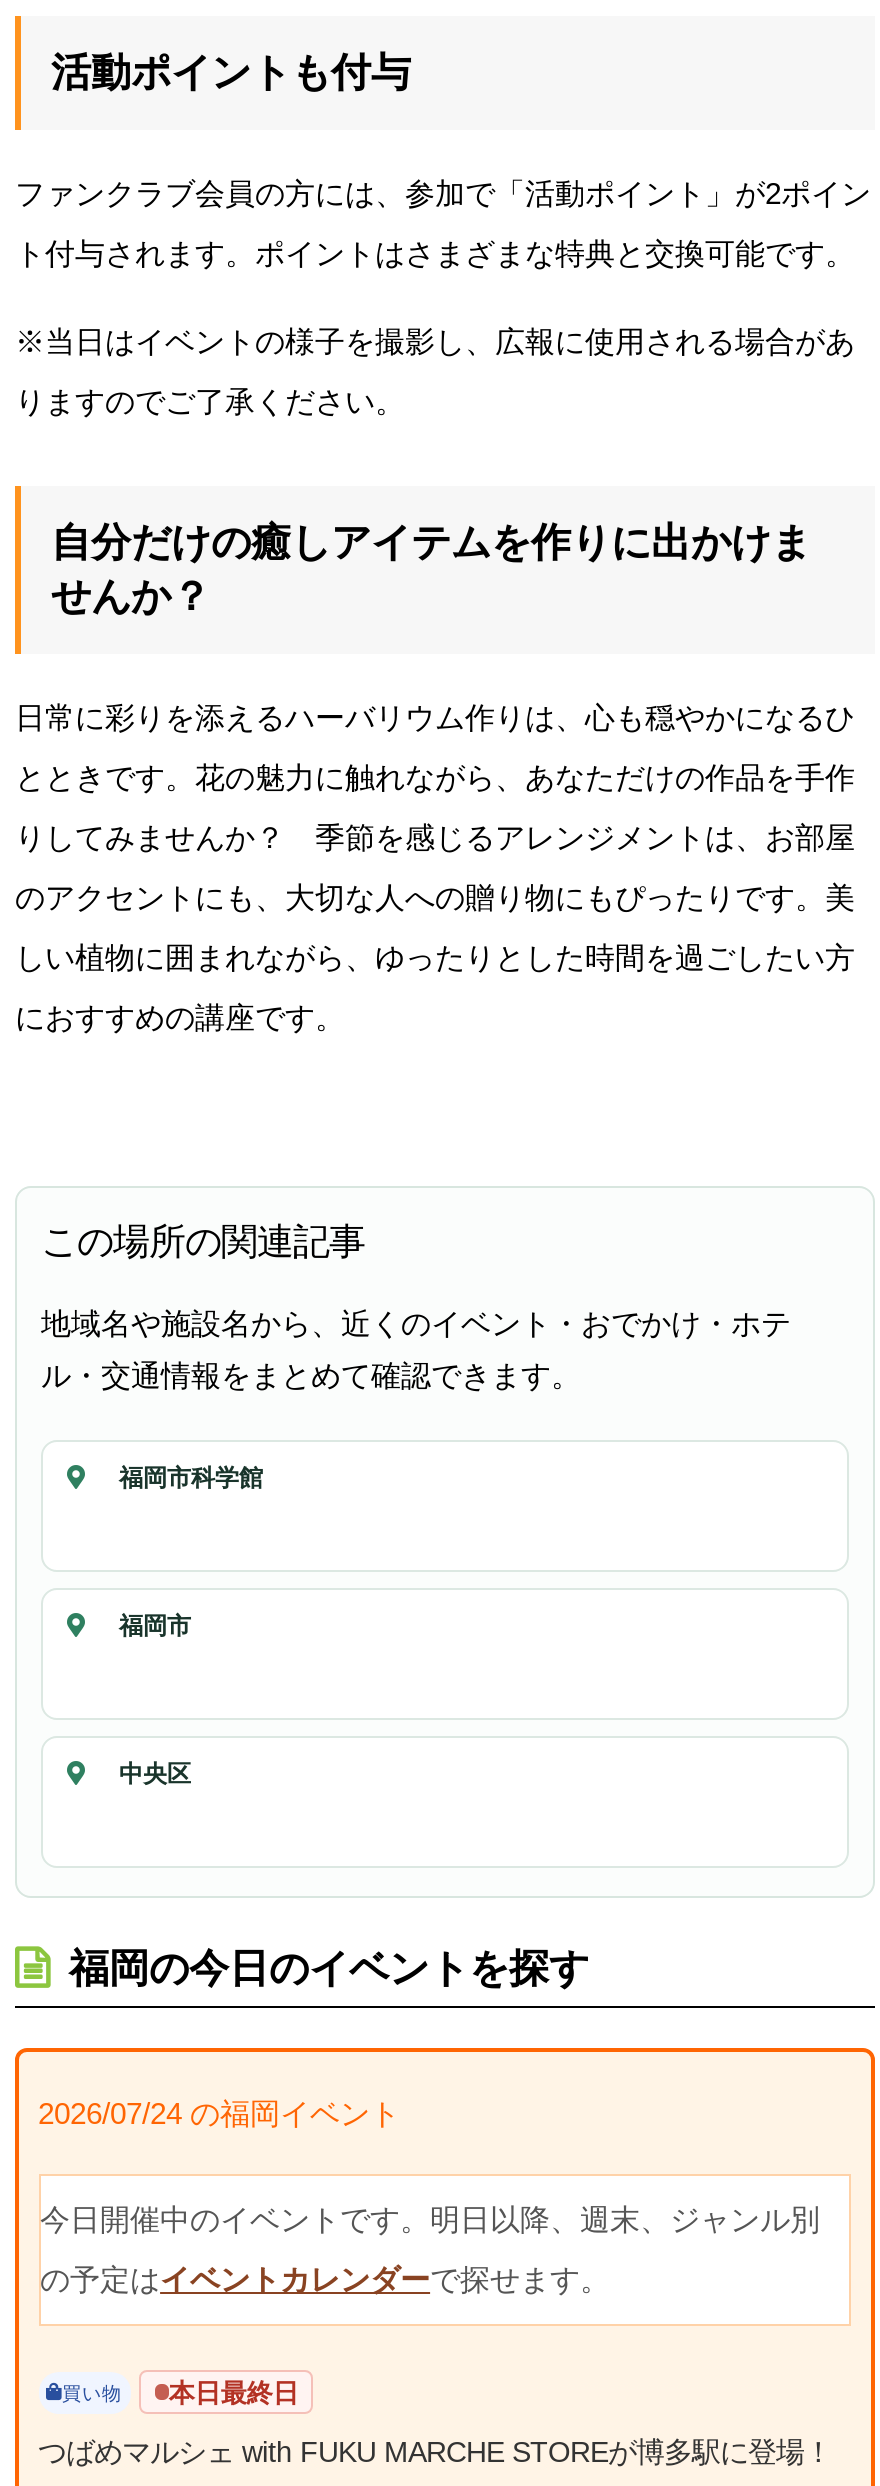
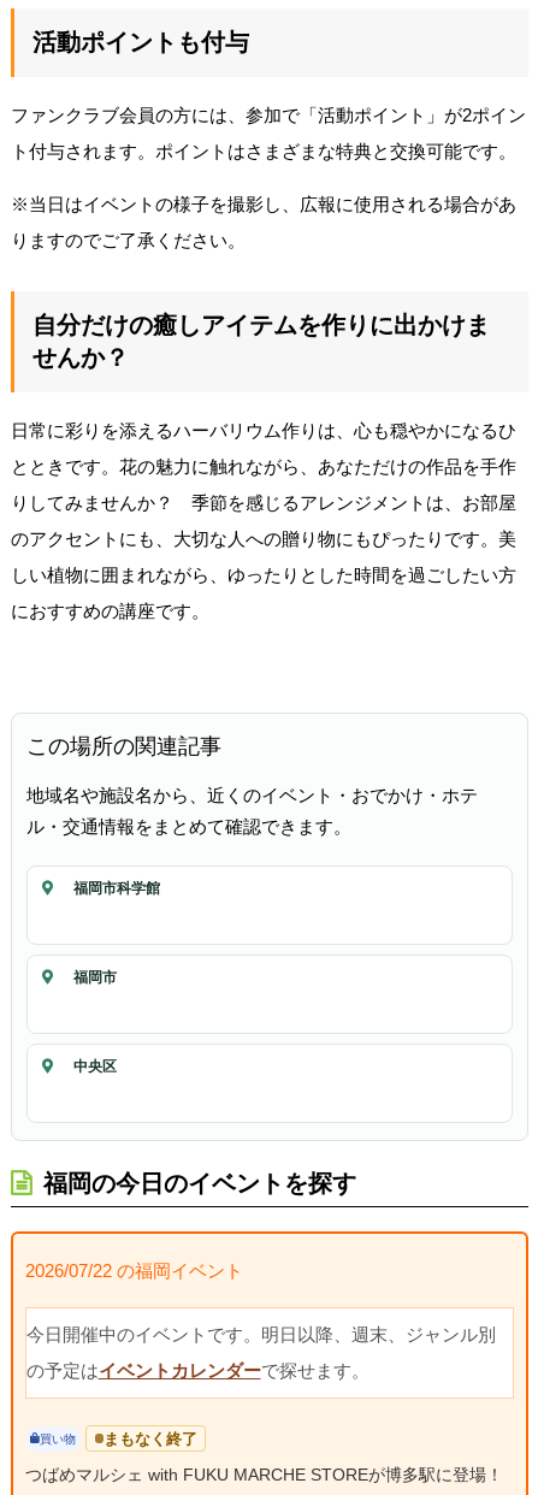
[38,2096,400,2130] 2026/07/24 の福岡イベント -> [25,1261,243,1281] 2026/07/22 の福岡イベント
[169,2377,299,2407] 本日最終日 -> [103,1429,197,1447] まもなく終了

